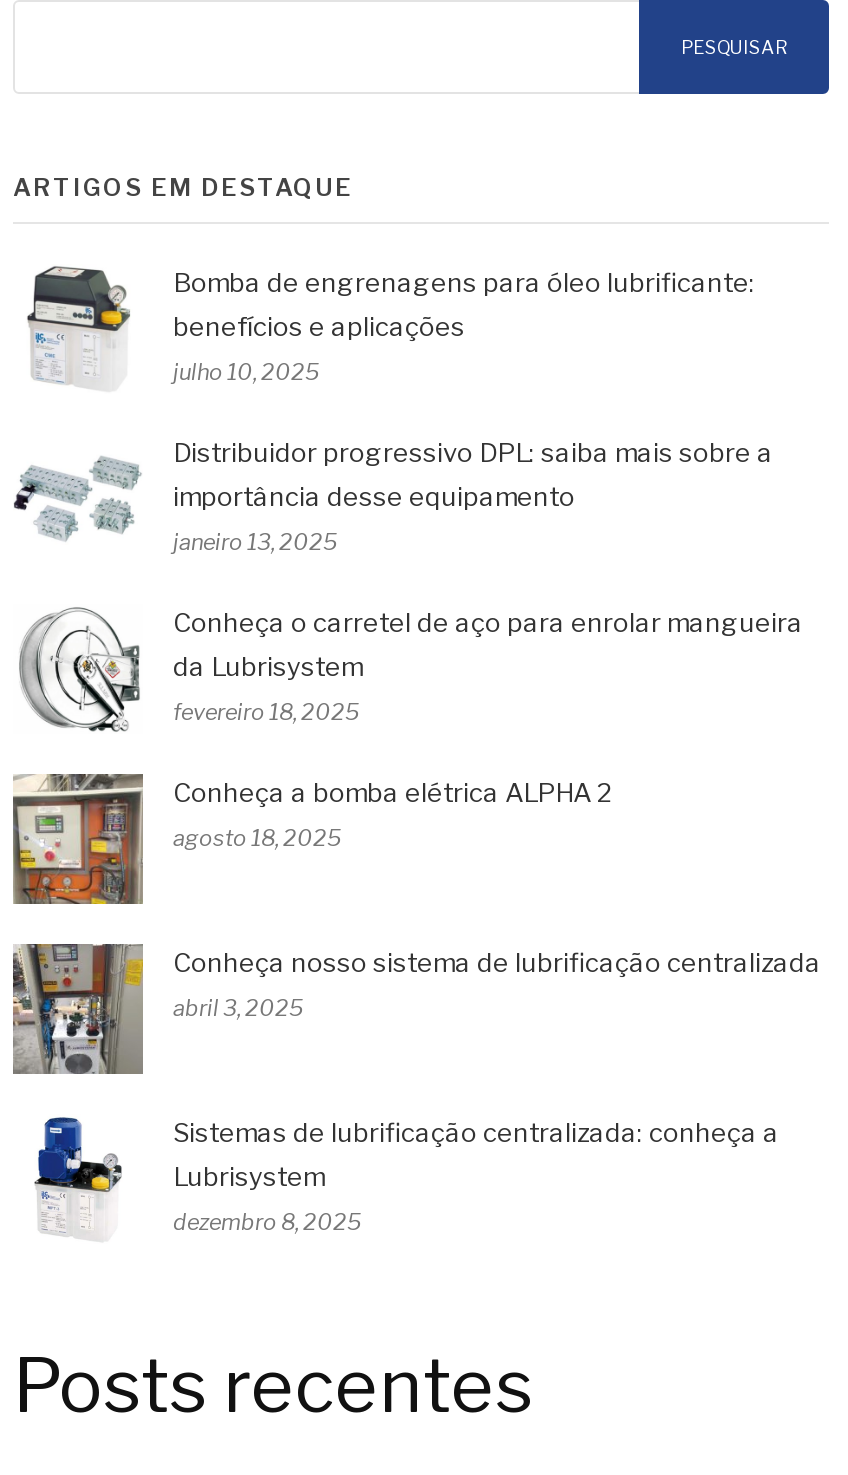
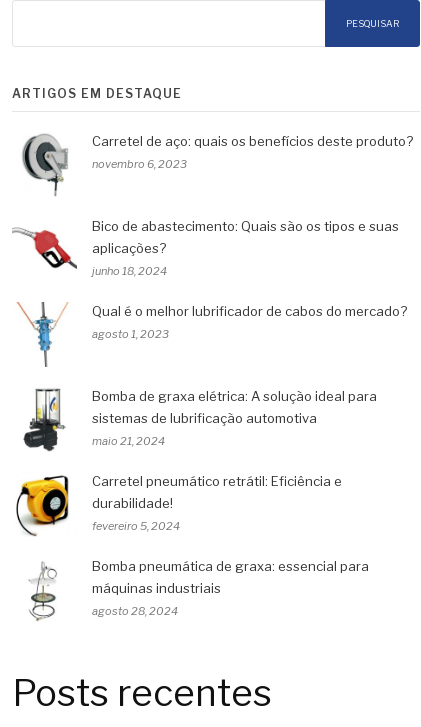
[25,264,755,388] [image] | Bomba de engrenagens para óleo lubrificante: | benefícios e aplicações -> [20,133,413,196] [image] | Carretel de aço: quais os benefícios deste produto?
[173,358,319,386] julho 10, 2025 -> [92,157,187,171] novembro 6, 2023
[11,436,773,542] [image] | Distribuidor progressivo DPL: saiba mais sobre a | importância desse equipamento -> [12,218,399,270] [image] | Bico de abastecimento: Quais são os tipos e suas | aplicações?
[173,528,337,556] janeiro 13, 2025 -> [92,264,167,278] junho 18, 2024
[17,606,803,734] [image] | Conheça o carretel de aço para enrolar mangueira | da Lubrisystem -> [15,302,407,367] [image] | Qual é o melhor lubrificador de cabos do mercado?
[173,698,359,726] fevereiro 18, 2025 -> [92,327,169,341] agosto 1, 2023
[11,772,613,906] [image] | Conheça a bomba elétrica ALPHA 2 -> [12,387,377,452] [image] | Bomba de graxa elétrica: A solução ideal para | sistemas de lubrificação automotiva
[173,824,341,852] agosto 18, 2025 -> [92,434,165,448] maio 21, 2024
[11,942,821,1076] [image] | Conheça nosso sistema de lubrificação centralizada -> [12,472,342,537] [image] | Carretel pneumático retrátil: Eficiência e | durabilidade!
[173,994,303,1022] abril 3, 2025 -> [92,519,180,533] fevereiro 5, 2024
[33,1116,779,1240] [image] | Sistemas de lubrificação centralizada: conheça a | Lubrisystem -> [23,558,369,622] [image] | Bomba pneumática de graxa: essencial para | máquinas industriais
[173,1208,361,1236] dezembro 8, 2025 -> [92,604,178,618] agosto 28, 2024

